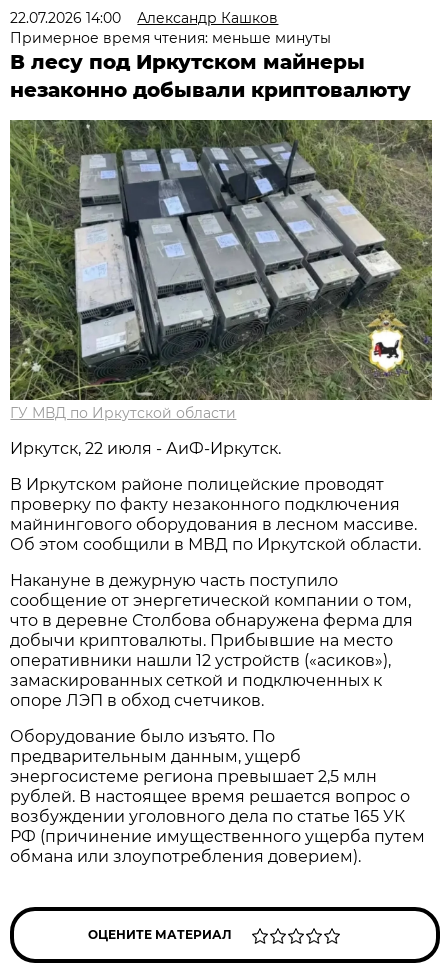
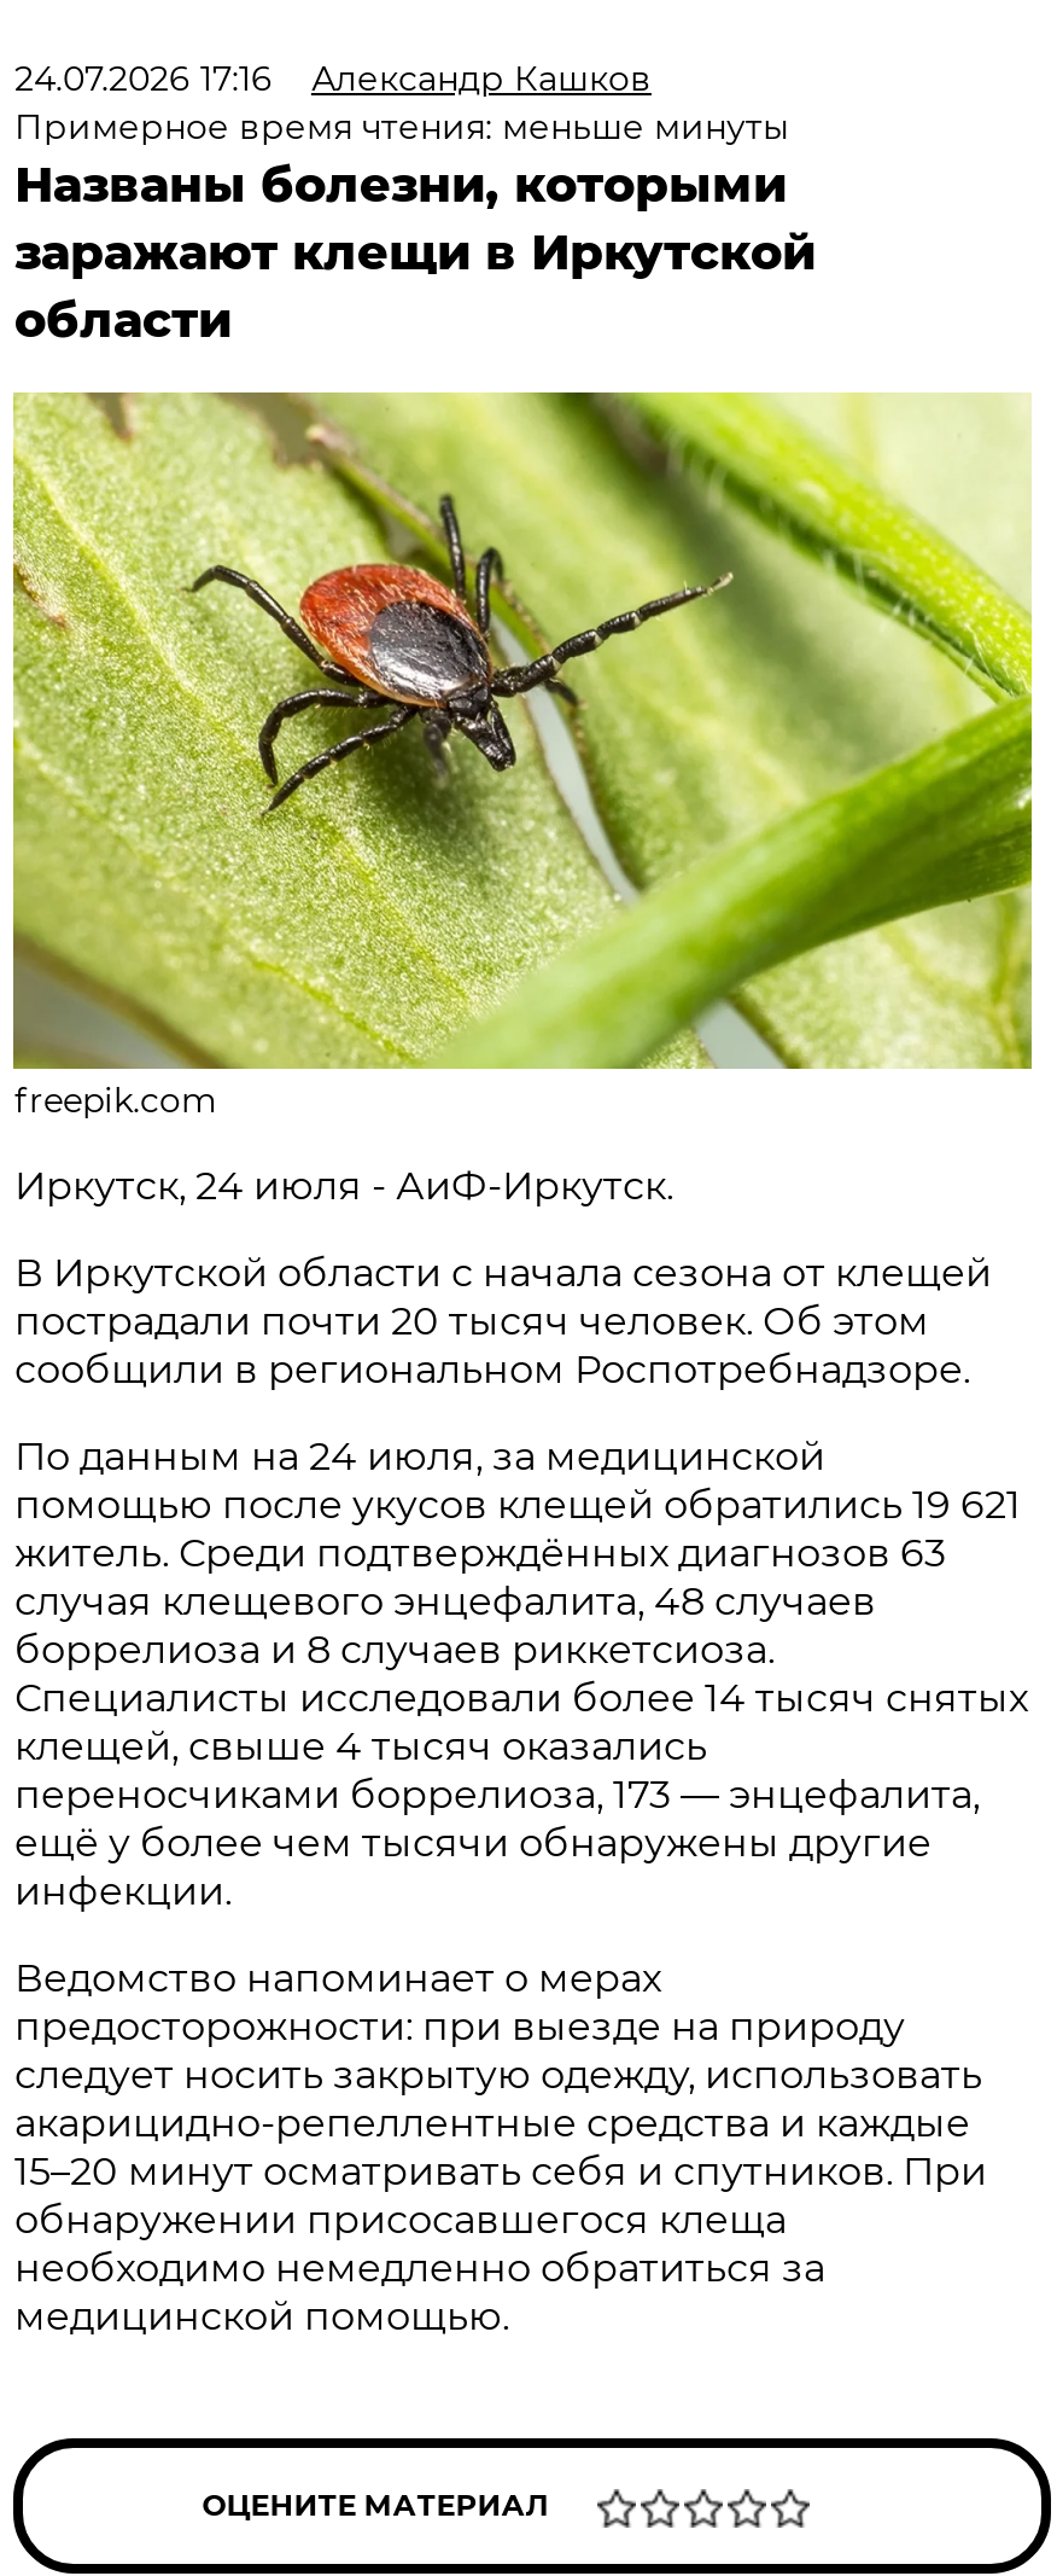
[10,9,278,27] 22.07.2026 14:00 Александр Кашков -> [14,57,651,100] 24.07.2026 17:16 Александр Кашков
[10,50,411,102] В лесу под Иркутском майнеры | незаконно добывали криптовалюту -> [14,156,815,349] Названы болезни, которыми | заражают клещи в Иркутской | области
[9,119,433,422] [image] | ГУ МВД по Иркутской области -> [11,392,1034,1123] [image] | freepik.com
[10,439,281,458] Иркутск, 22 июля - АиФ-Иркутск. -> [14,1164,673,1210] Иркутск, 24 июля - АиФ-Иркутск.
[10,475,421,554] В Иркутском районе полицейские проводят | проверку по факту незаконного подключения | майнингового оборудования в лесном массиве. | Об этом сообщили в МВД по Иркутской области. -> [14,1251,992,1393] В Иркутской области с начала сезона от клещей | пострадали почти 20 тысяч человек. Об этом | сообщили в региональном Роспотребнадзоре.
[10,571,413,710] Накануне в дежурную часть поступило | сообщение от энергетической компании о том, | что в деревне Столбова обнаружена ферма для | добычи криптовалюты. Прибывшие на место | оперативники нашли 12 устройств («асиков»), | замаскированных сеткой и подключенных к | опоре ЛЭП в обход счетчиков. -> [14,1434,1028,1915] По данным на 24 июля, за медицинской | помощью после укусов клещей обратились 19 621 | житель. Среди подтверждённых диагнозов 63 | случая клещевого энцефалита, 48 случаев | боррелиоза и 8 случаев риккетсиоза. | Специалисты исследовали более 14 тысяч снятых | клещей, свыше 4 тысяч оказались | переносчиками боррелиоза, 173 — энцефалита, | ещё у более чем тысячи обнаружены другие | инфекции.
[10,727,425,866] Оборудование было изъято. По | предварительным данным, ущерб | энергосистеме региона превышает 2,5 млн | рублей. В настоящее время решается вопрос о | возбуждении уголовного дела по статье 165 УК | РФ (причинение имущественного ущерба путем | обмана или злоупотребления доверием). -> [14,1956,987,2340] Ведомство напоминает о мерах | предосторожности: при выезде на природу | следует носить закрытую одежду, использовать | акарицидно-репеллентные средства и каждые | 15–20 минут осматривать себя и спутников. При | обнаружении присосавшегося клеща | необходимо немедленно обратиться за | медицинской помощью.

